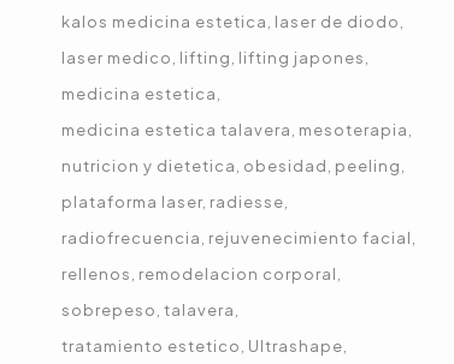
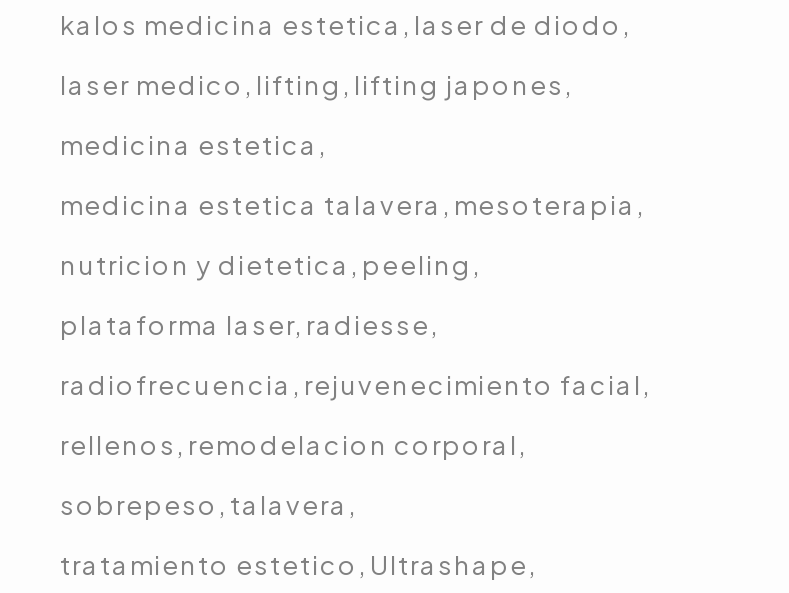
[61,156,401,175] nutricion y dietetica obesidad peeling -> [60,249,472,281] nutricion y dietetica peeling

